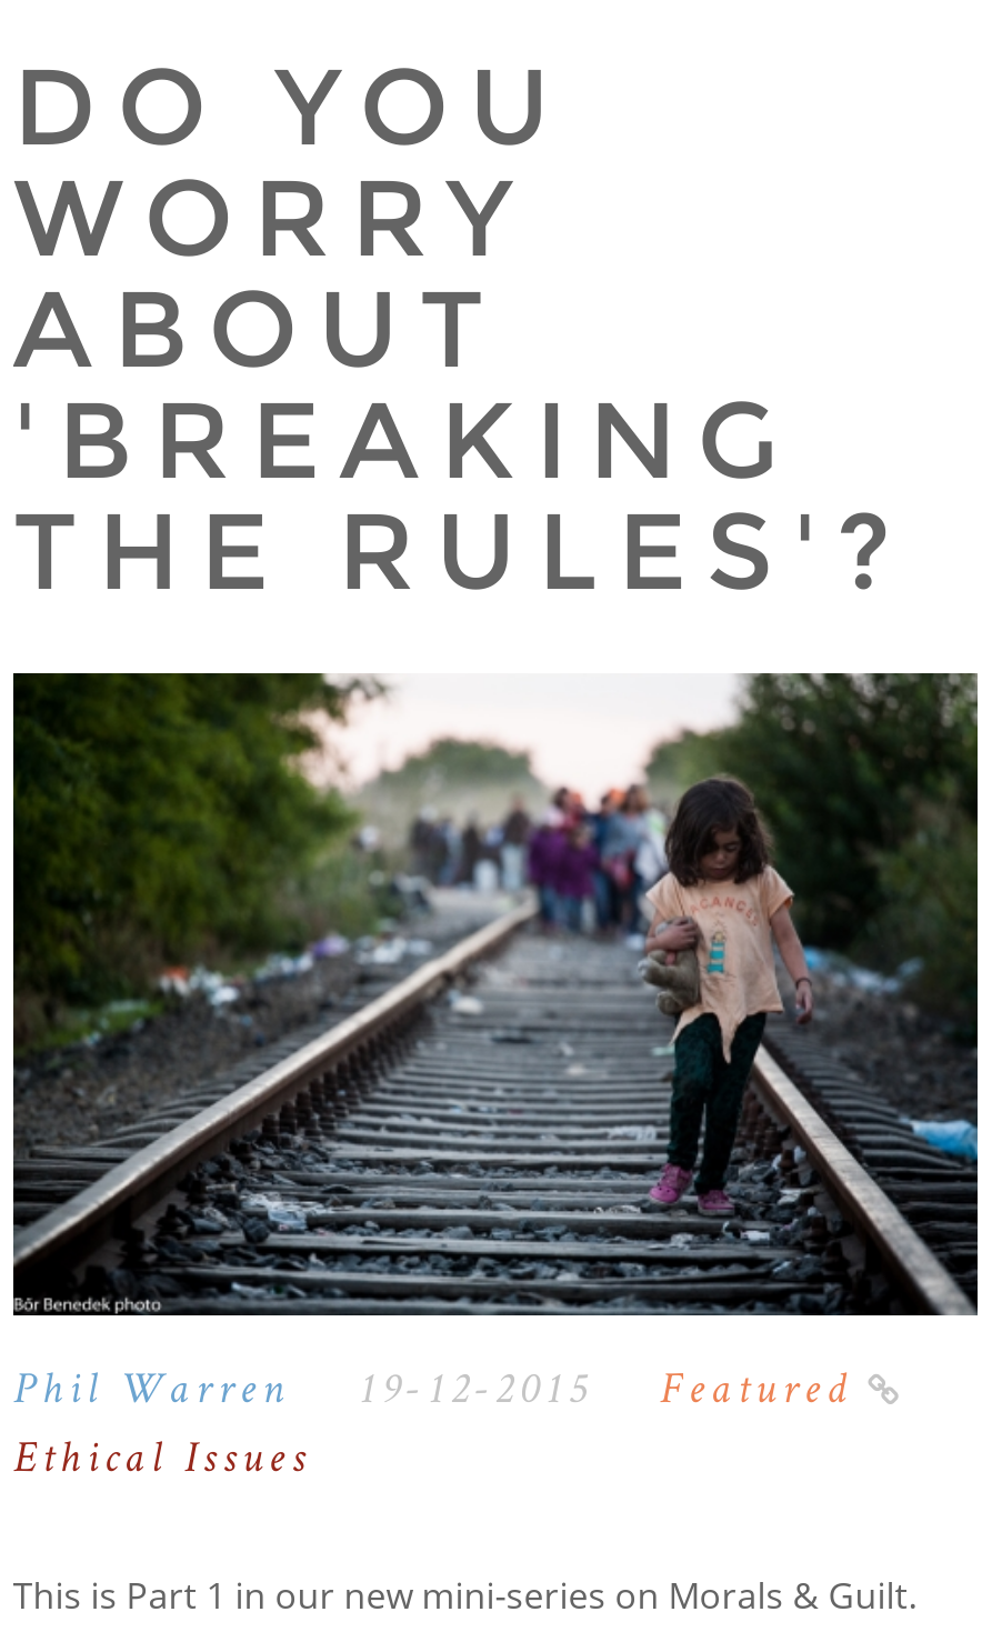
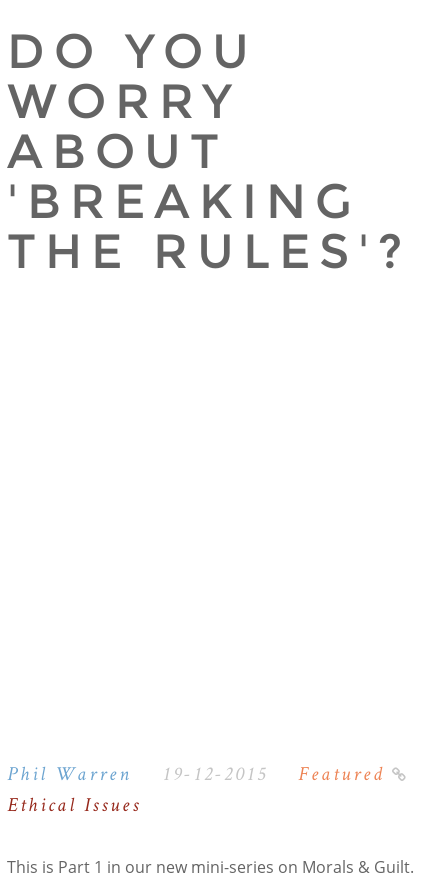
[11,671,980,1318] [image] -> none

